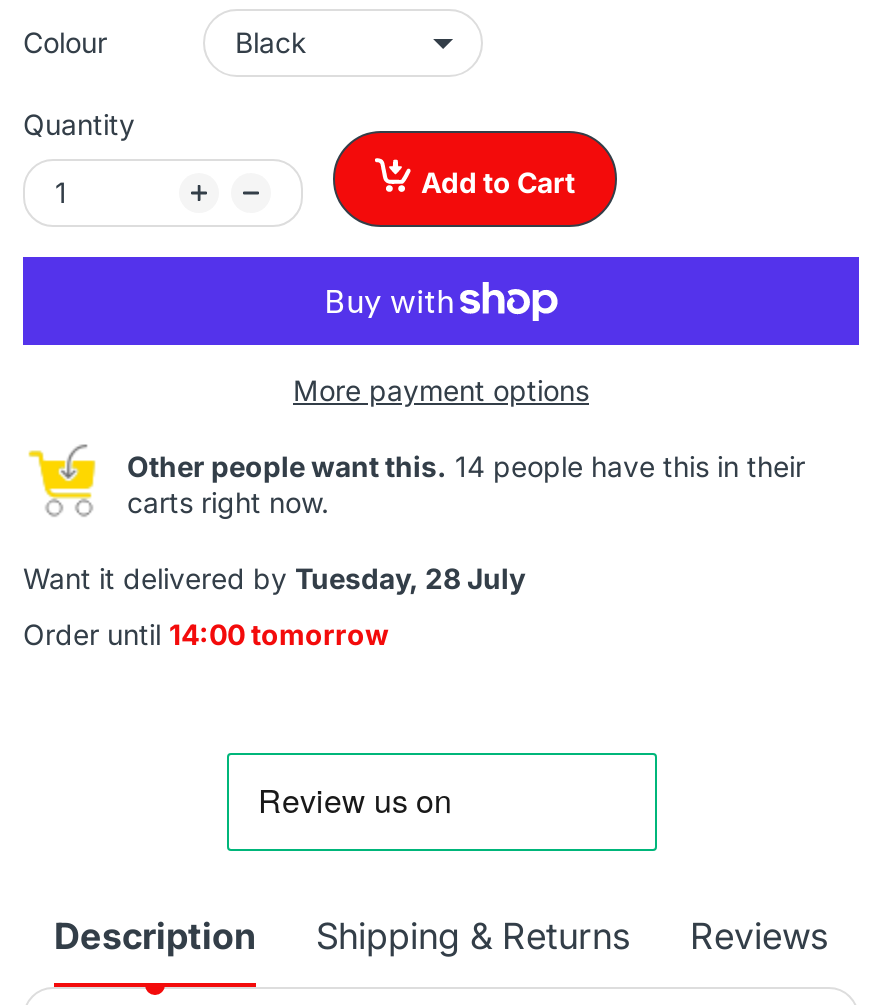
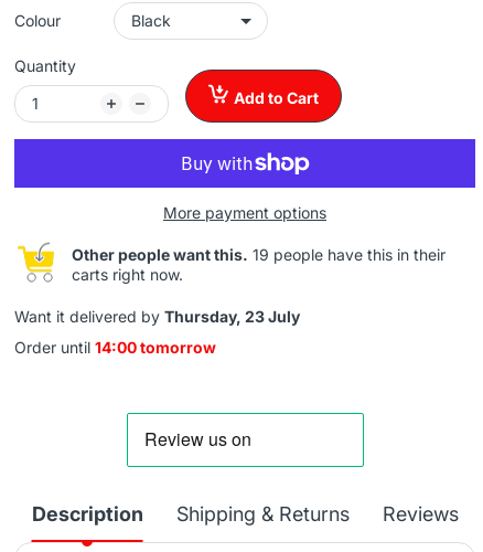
[127,448,805,482] Other people want this. 14 people have this in their -> [72,245,446,263] Other people want this. 19 people have this in their
[23,560,525,594] Want it delivered by Tuesday, 28 July -> [14,306,300,325] Want it delivered by Thursday, 23 July

